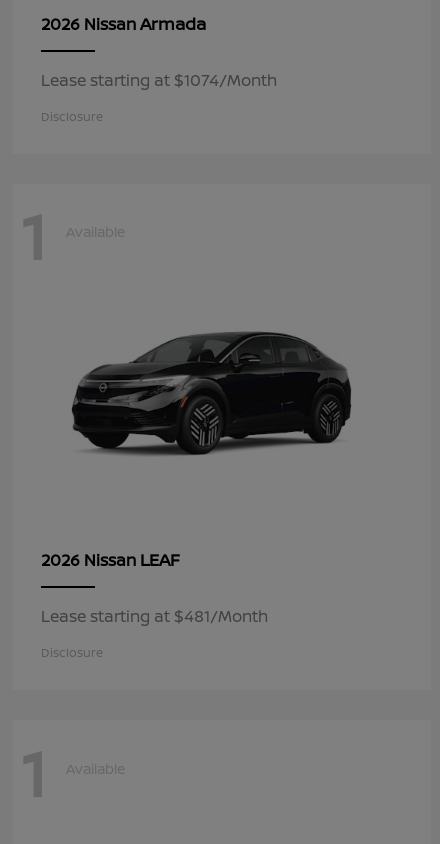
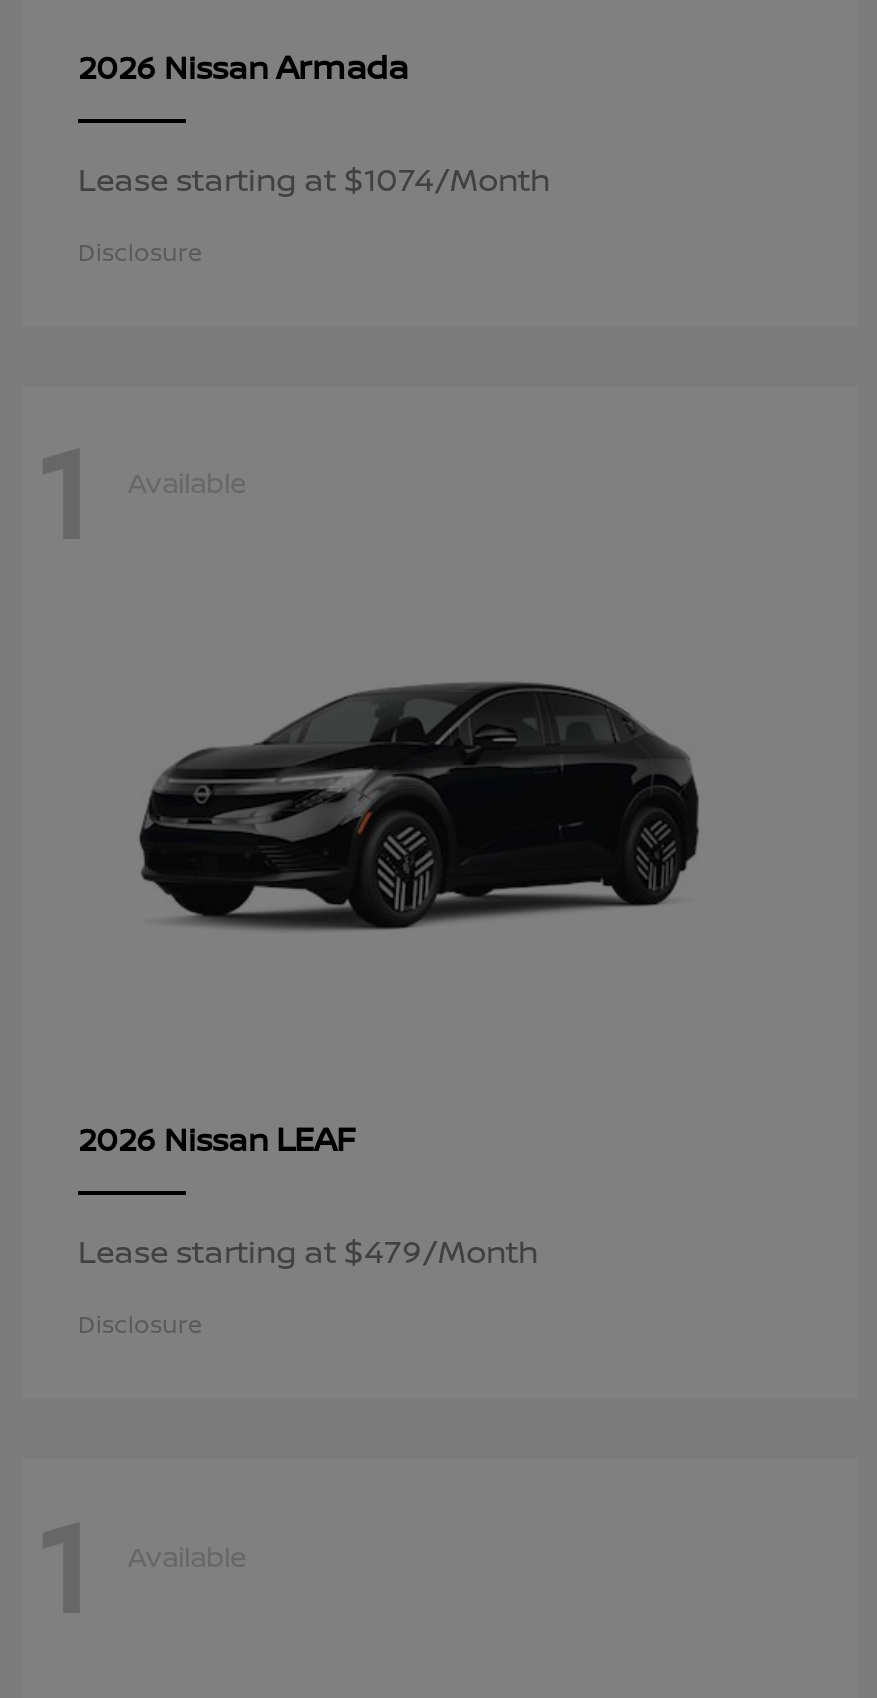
[41,605,268,627] Lease starting at $481/Month -> [78,1229,538,1273] Lease starting at $479/Month

